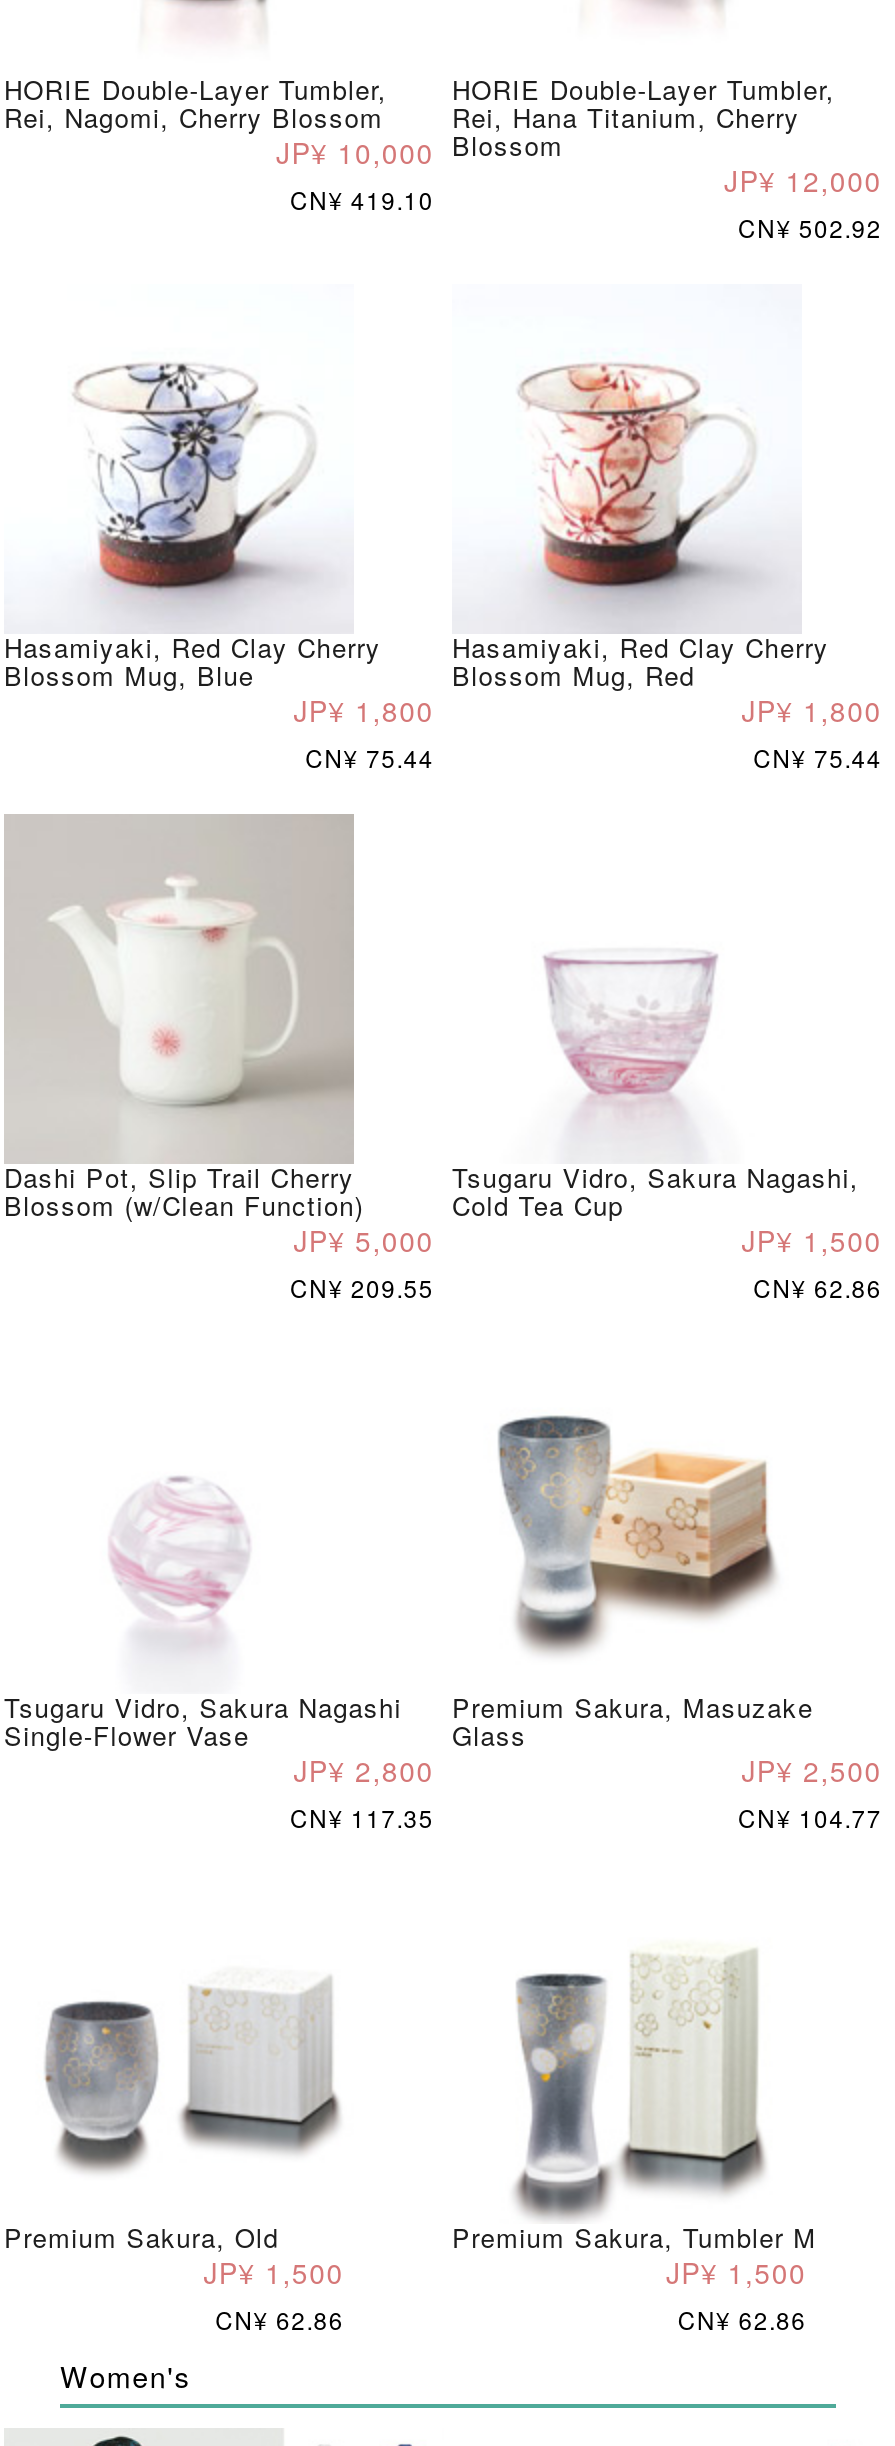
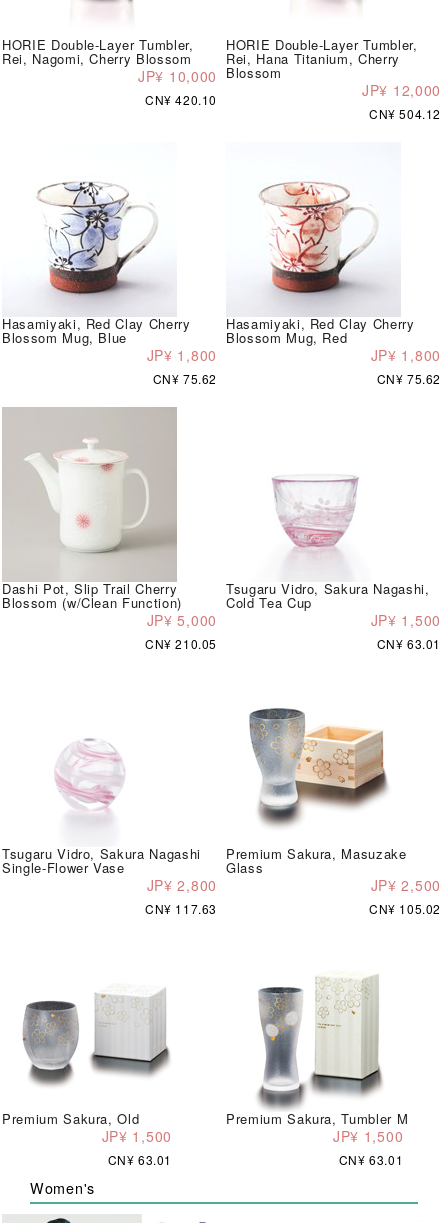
[290,181,434,215] CN¥ 419.10 -> [145,90,217,107] CN¥ 420.10
[738,209,882,243] CN¥ 502.92 -> [369,104,441,121] CN¥ 504.12
[305,739,434,773] CN¥ 75.44 -> [153,369,217,386] CN¥ 75.62
[753,739,882,773] CN¥ 75.44 -> [377,369,441,386] CN¥ 75.62
[290,1269,434,1303] CN¥ 209.55 -> [145,634,217,651] CN¥ 210.05
[753,1269,882,1303] CN¥ 62.86 -> [377,634,441,651] CN¥ 63.01
[290,1799,434,1833] CN¥ 117.35 -> [145,899,217,916] CN¥ 117.63
[738,1799,882,1833] CN¥ 104.77 -> [369,899,441,916] CN¥ 105.02
[215,2301,344,2335] CN¥ 62.86 -> [108,1150,172,1167] CN¥ 63.01
[678,2301,806,2335] CN¥ 62.86 -> [339,1150,403,1167] CN¥ 63.01

